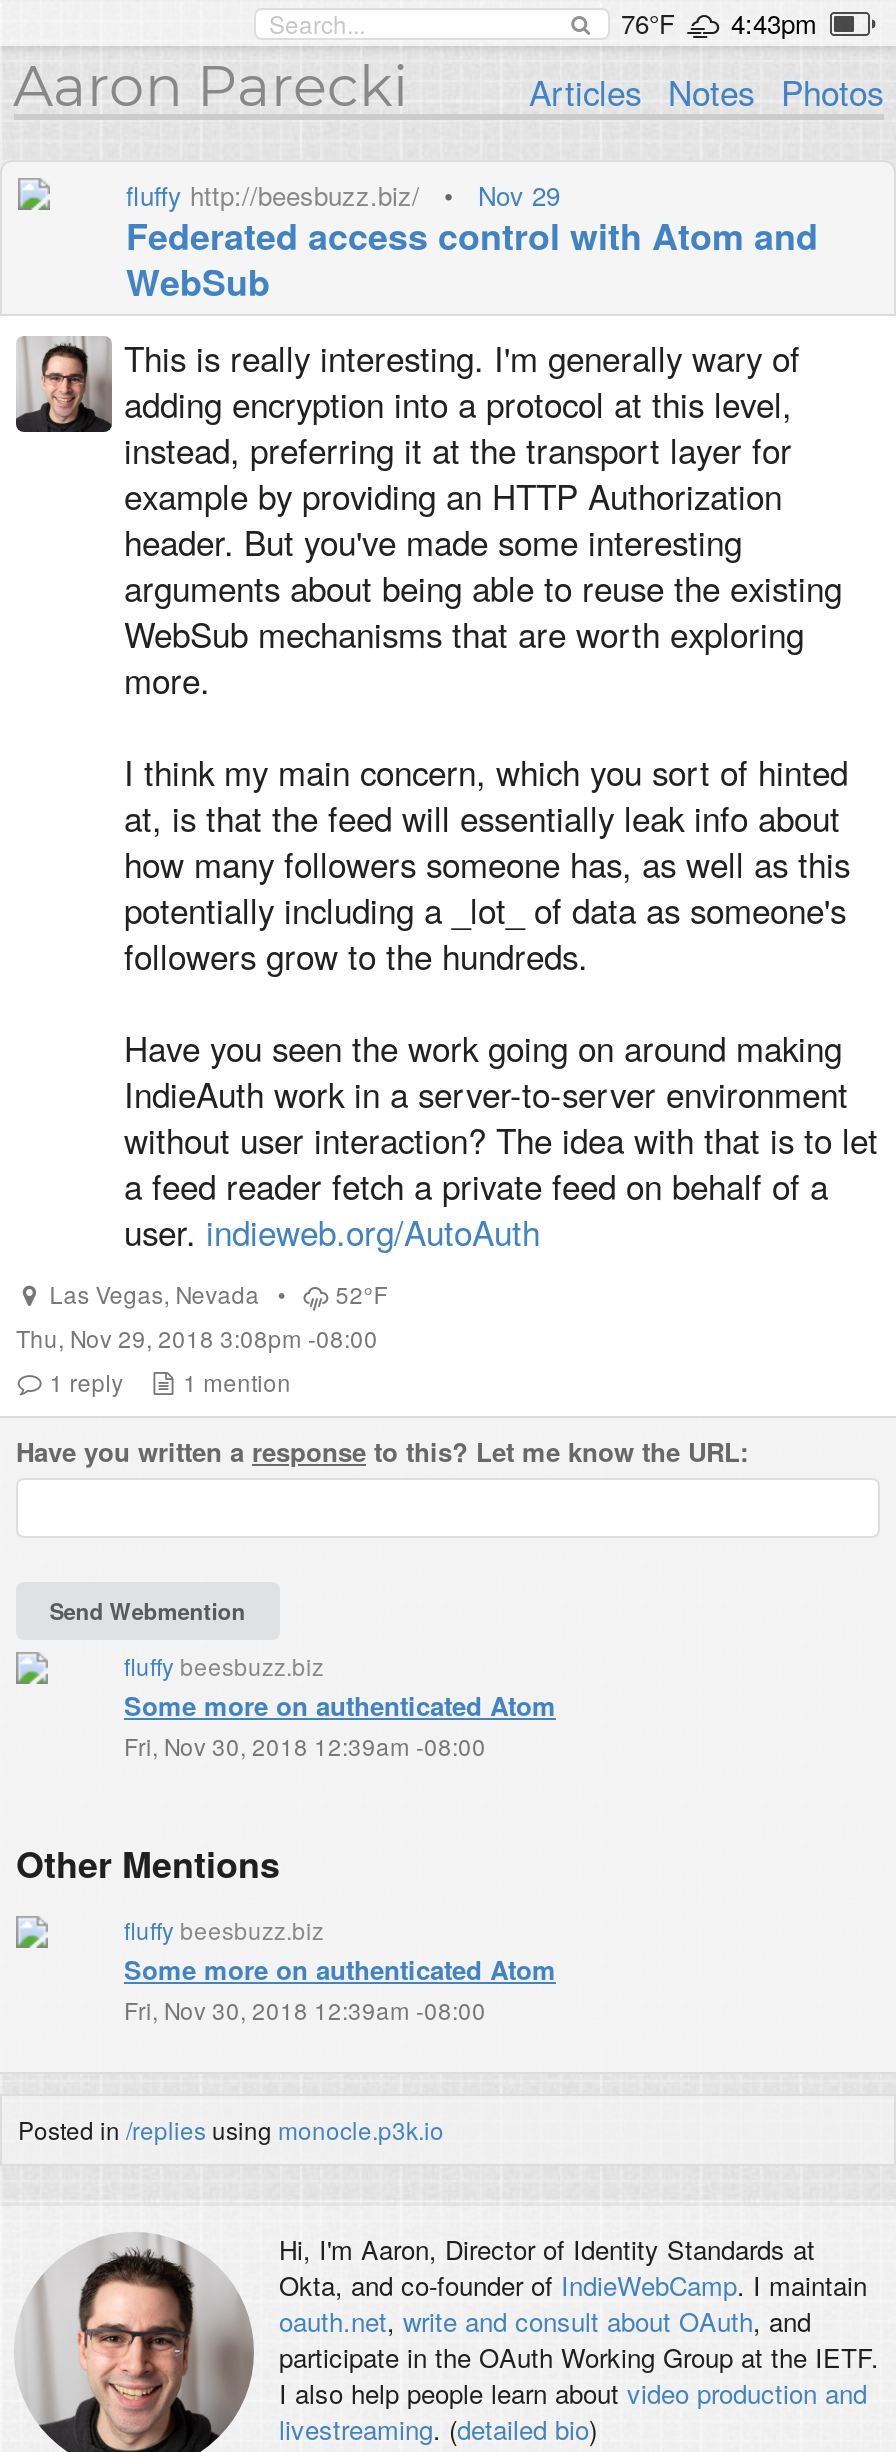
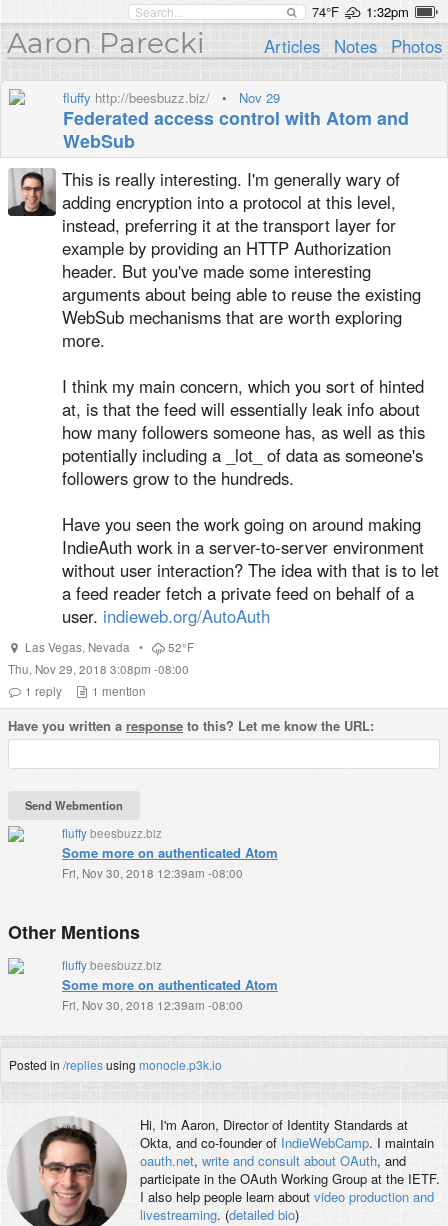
[621,4,817,42] 76°F | 4:43pm -> [311,2,408,21] 74°F | 1:32pm

